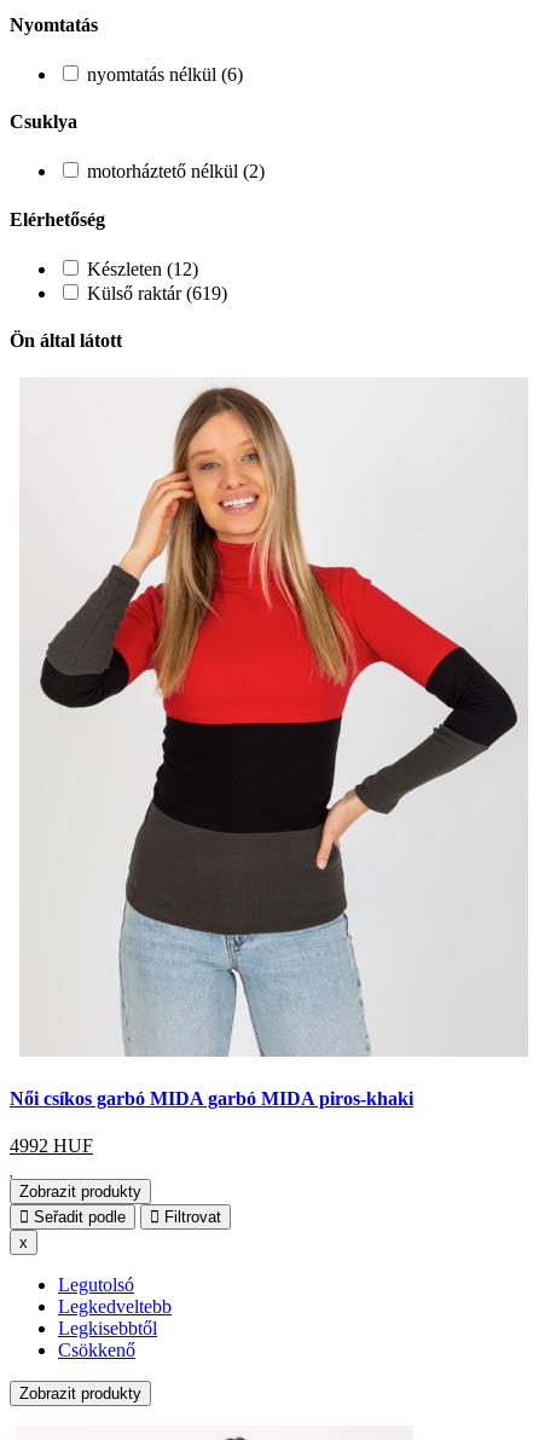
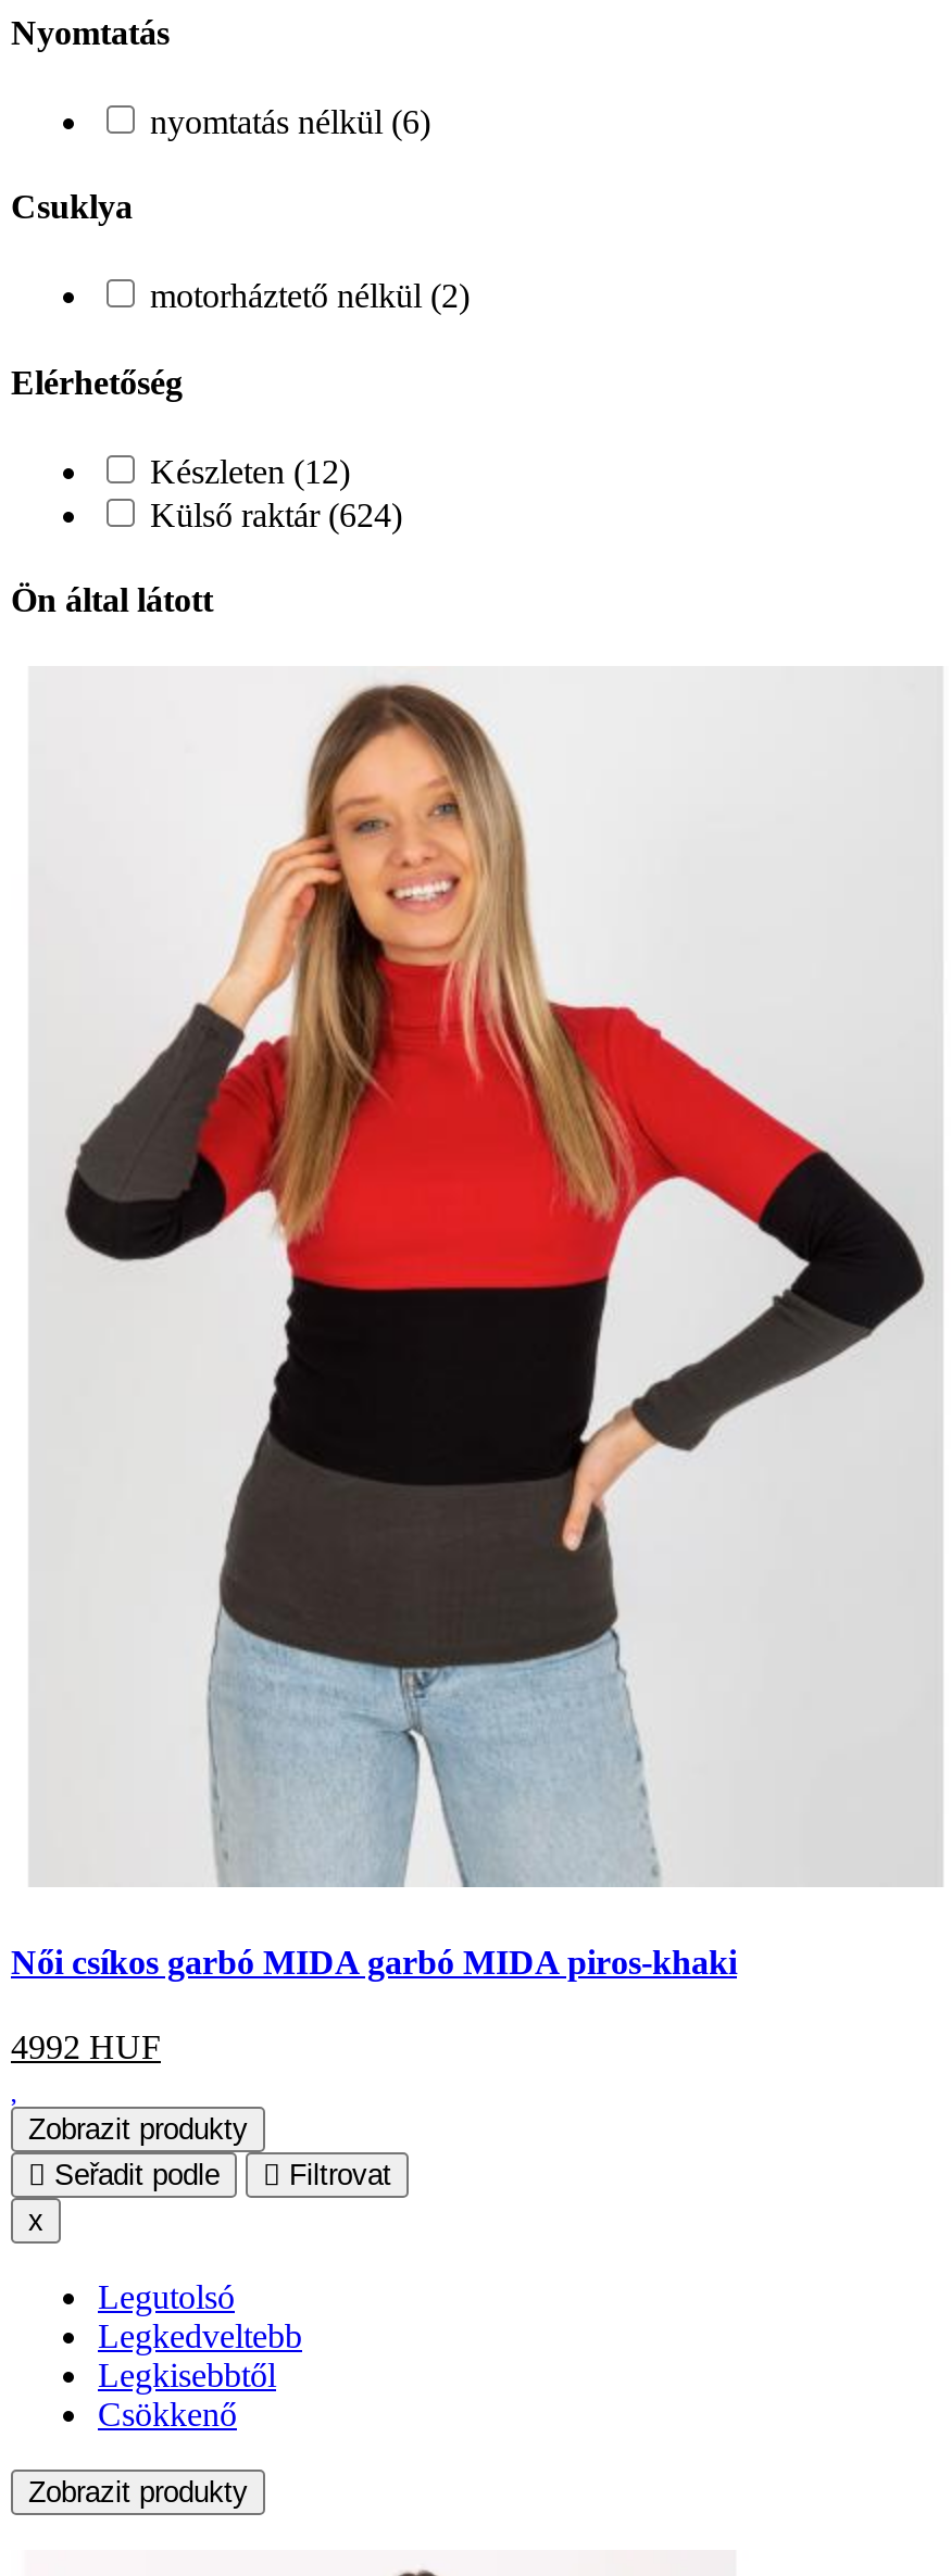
[87,283,227,303] Külső raktár (619) -> [150,496,402,533] Külső raktár (624)

